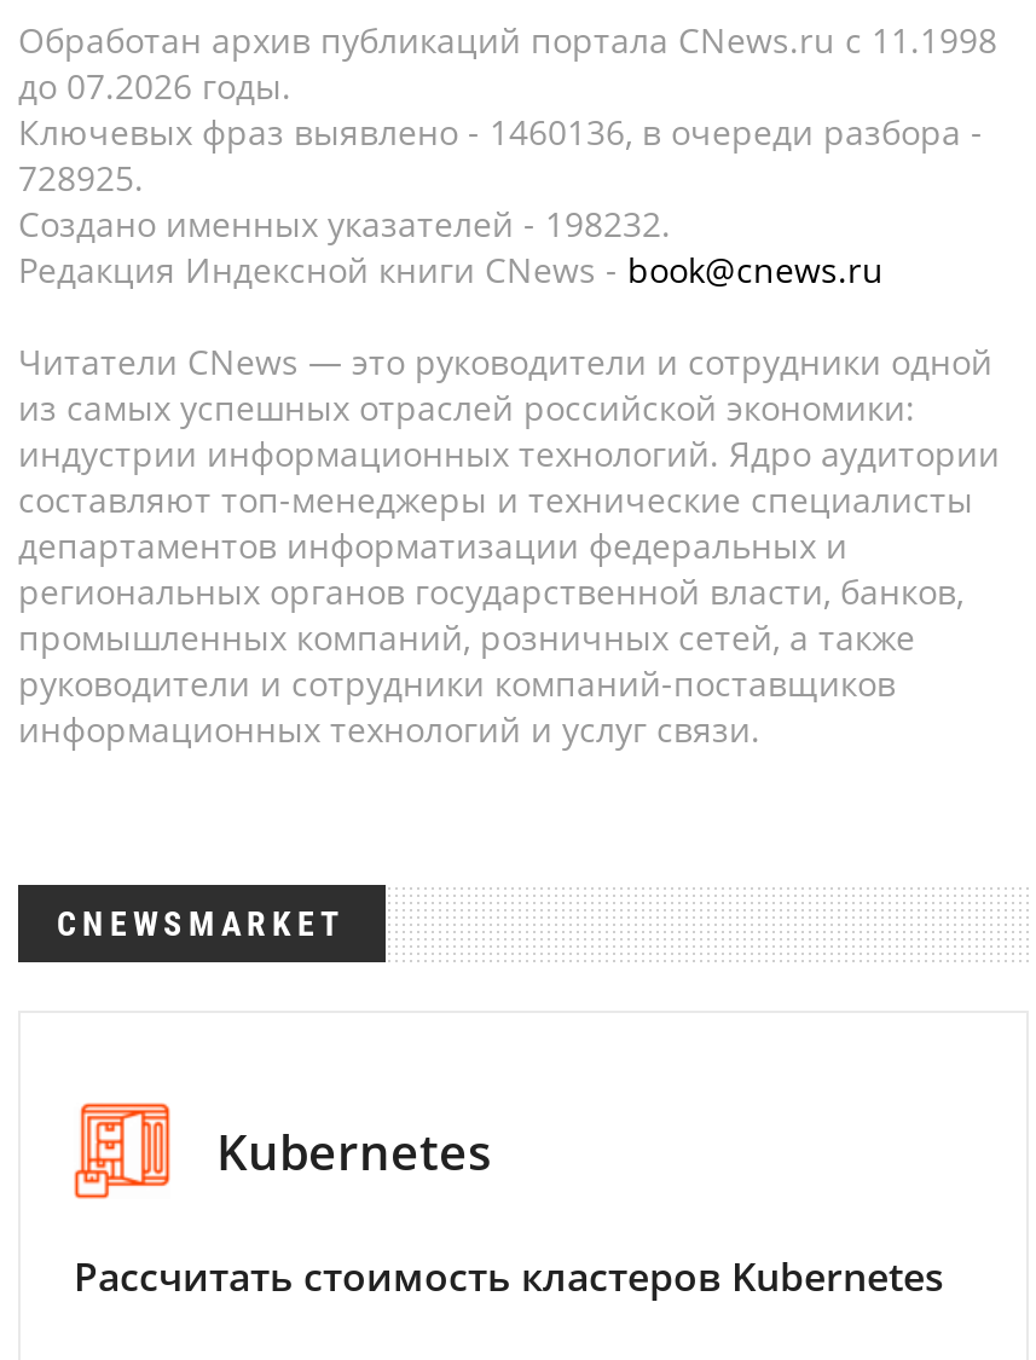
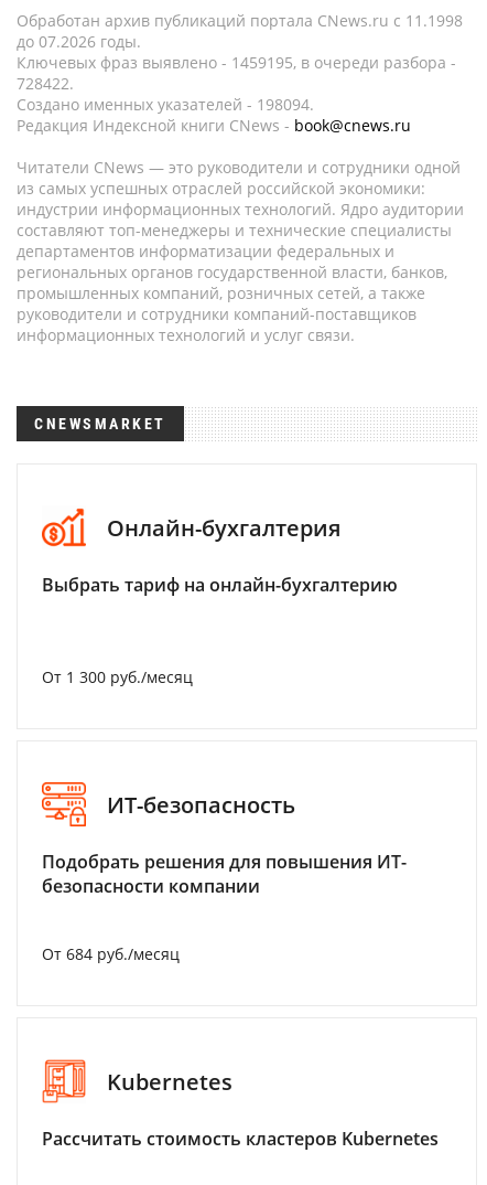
[18,109,983,155] Ключевых фраз выявлено - 1460136, в очереди разбора - -> [17,52,456,73] Ключевых фраз выявлено - 1459195, в очереди разбора -
[18,155,144,201] 728925. -> [17,73,74,94] 728422.
[18,201,671,247] Создано именных указателей - 198232. -> [17,94,314,115] Создано именных указателей - 198094.
none -> [41,508,398,597] [image] | Онлайн-бухгалтерия | Выбрать тариф на онлайн-бухгалтерию
none -> [41,781,407,964] [image] | ИТ-безопасность | Подобрать решения для повышения ИТ- | безопасности компании | От 684 руб./месяц
none -> [42,666,193,687] От 1 300 руб./месяц

